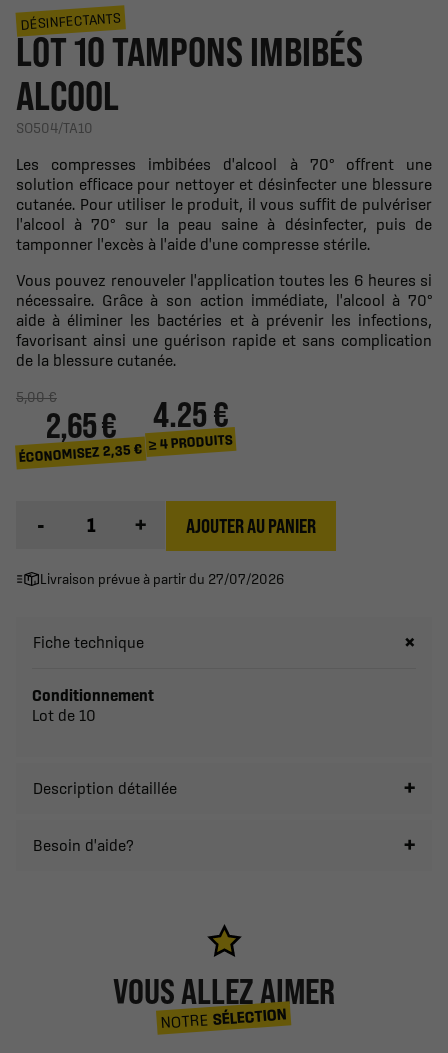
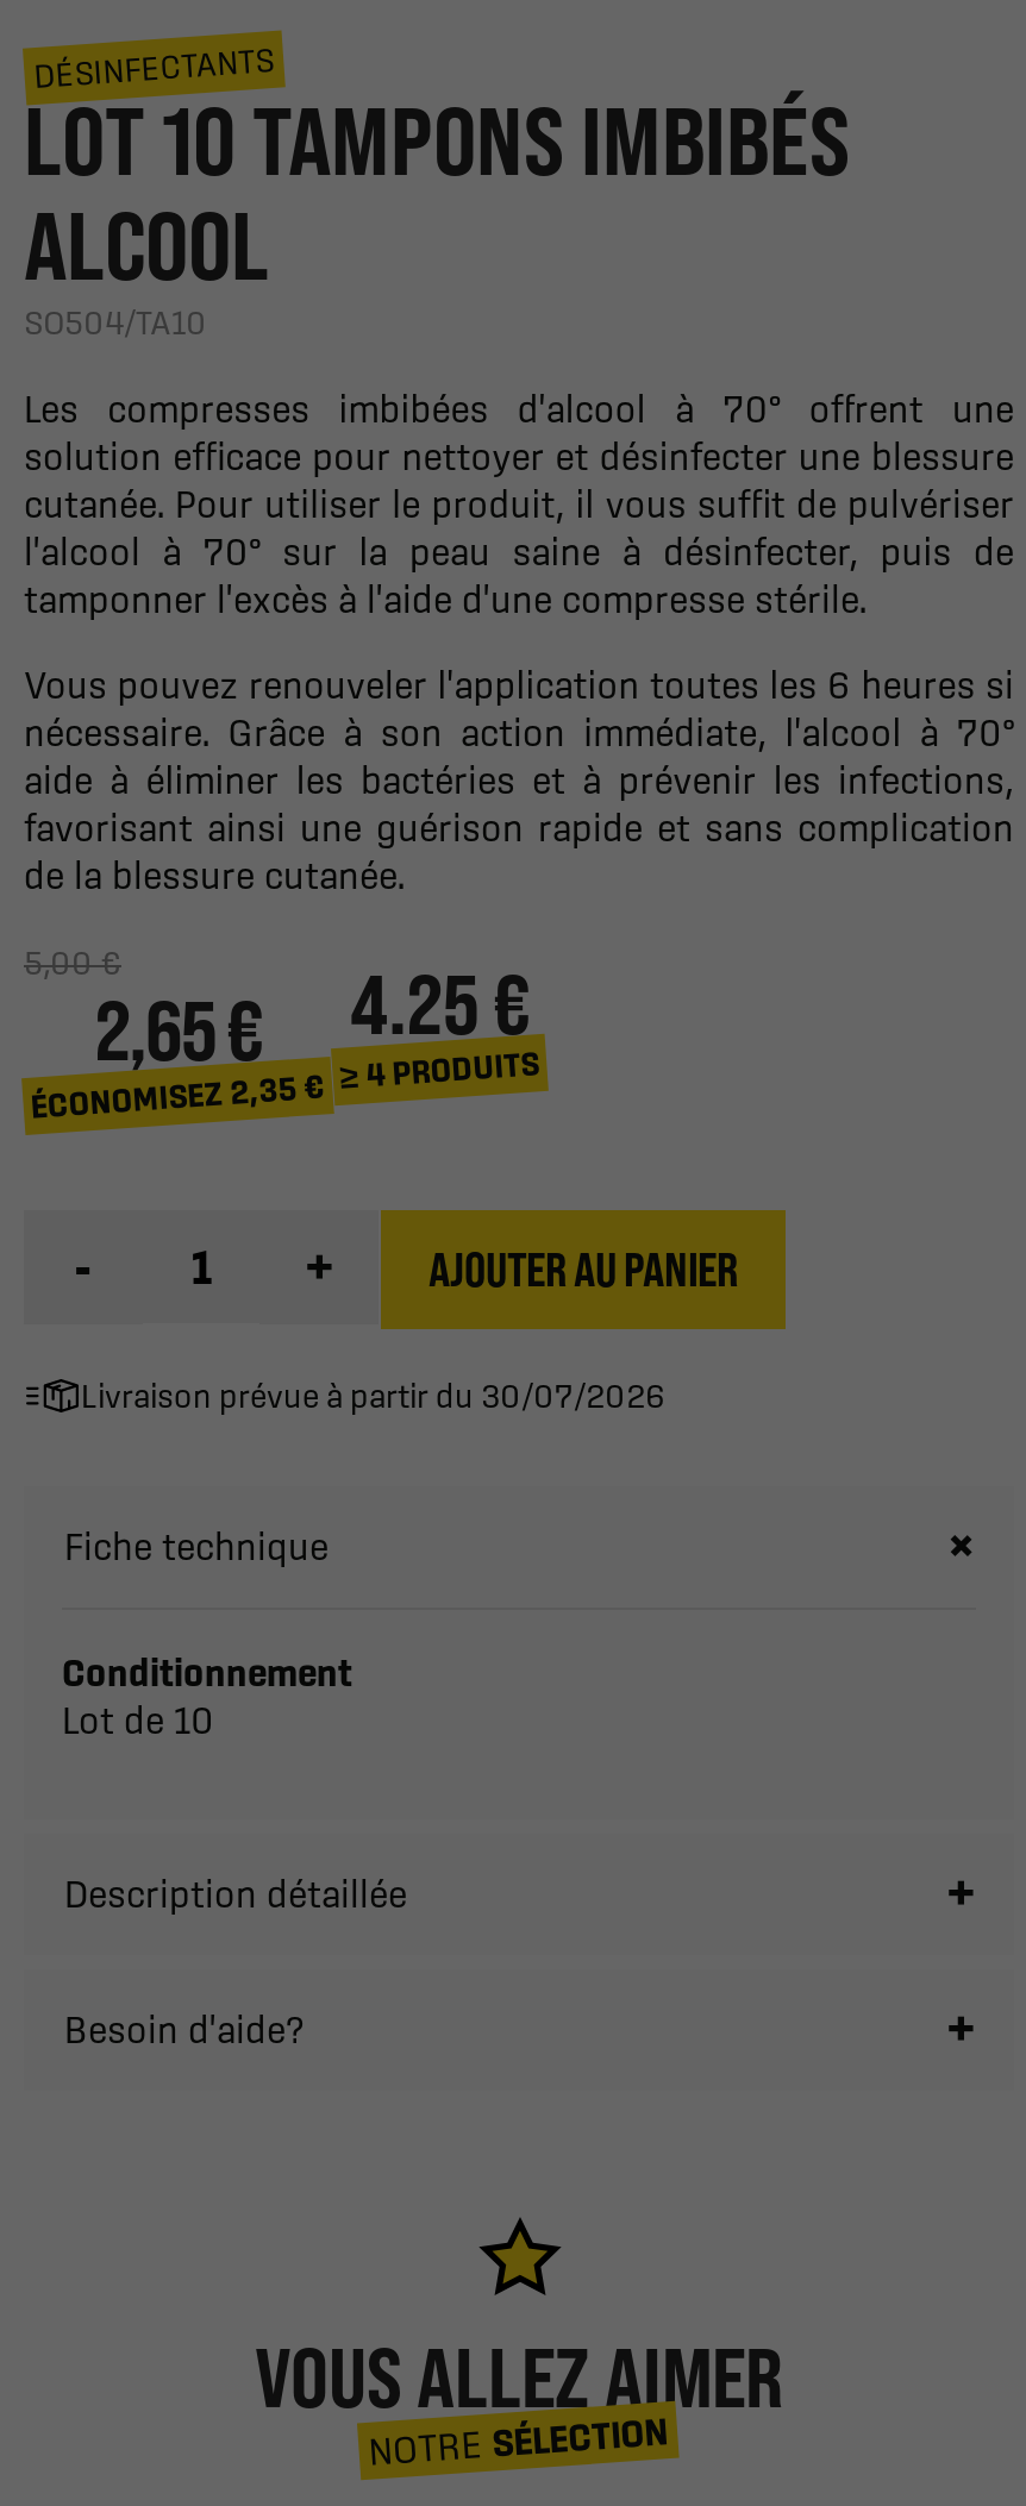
[40,571,284,587] Livraison prévue à partir du 27/07/2026 -> [81,1376,664,1414] Livraison prévue à partir du 30/07/2026

